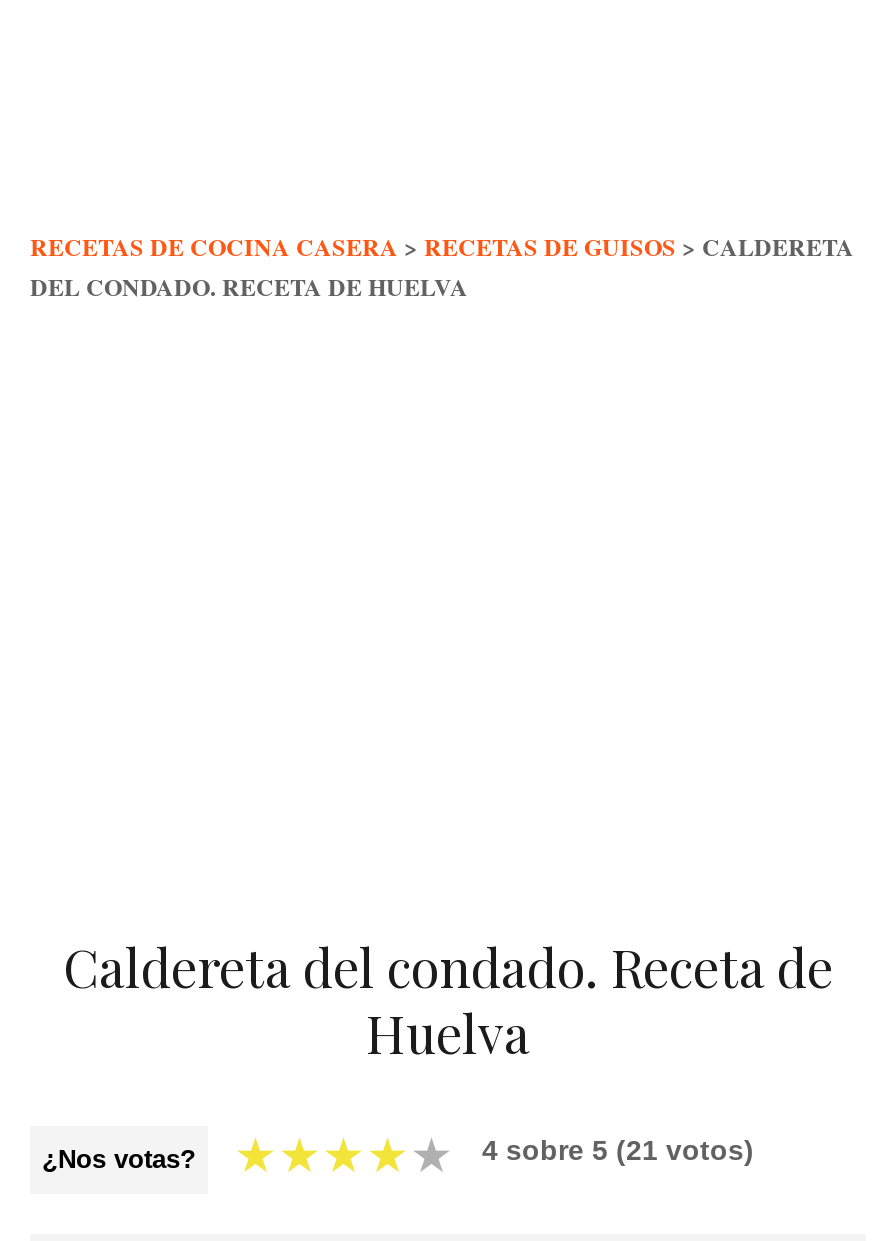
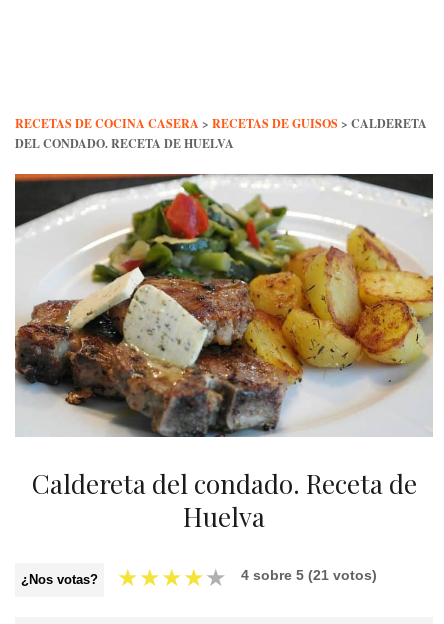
none -> [14,173,434,438] [image]

